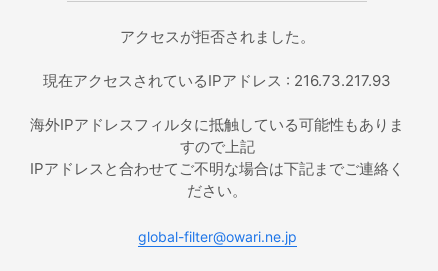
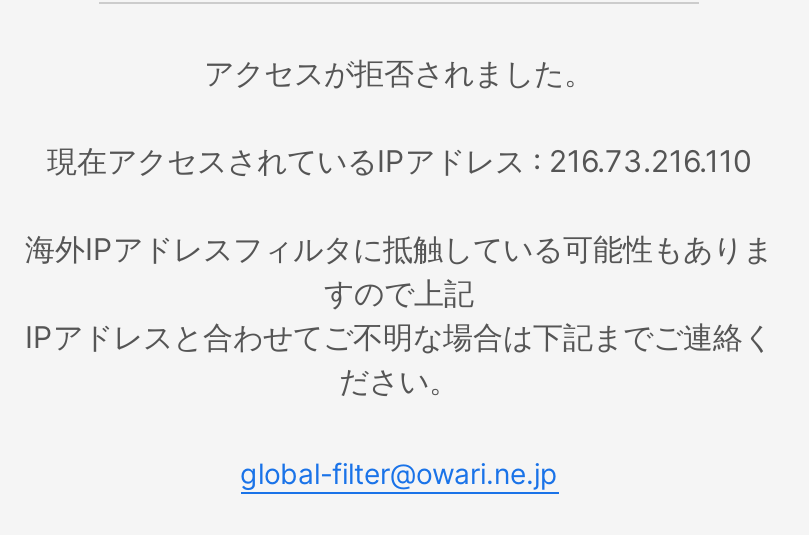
[43,71,391,90] 現在アクセスされているIPアドレス : 216.73.217.93 -> [47,142,751,180] 現在アクセスされているIPアドレス : 216.73.216.110

